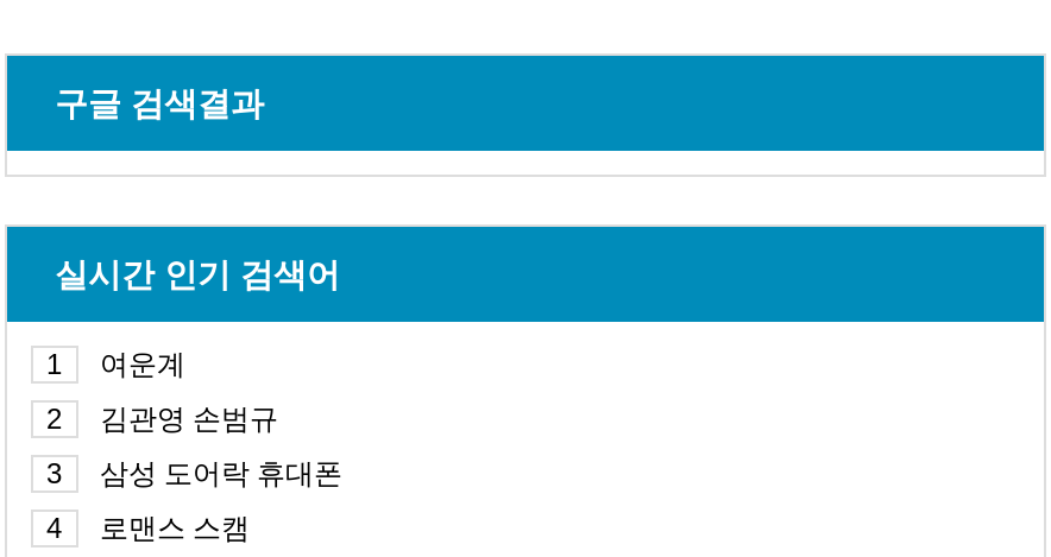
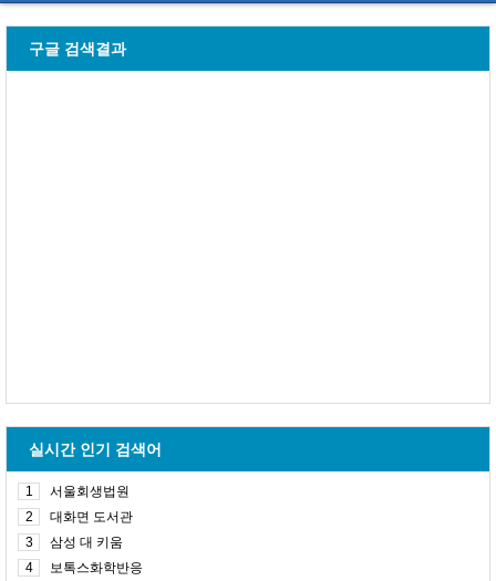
[100,348,185,381] 여운계 -> [50,484,130,499] 서울회생법원
[100,403,278,436] 김관영 손범규 -> [50,509,133,525] 대화면 도서관
[100,457,342,490] 삼성 도어락 휴대폰 -> [50,535,123,550] 삼성 대 키움
[100,512,250,545] 로맨스 스캠 -> [50,560,143,575] 보톡스화학반응

